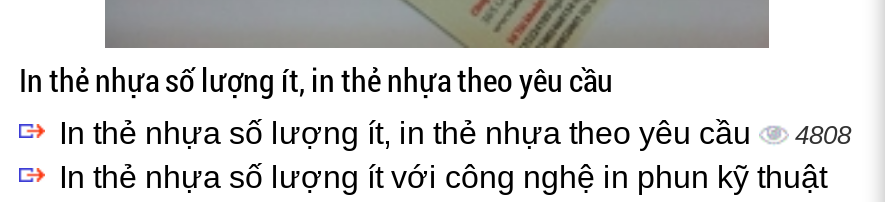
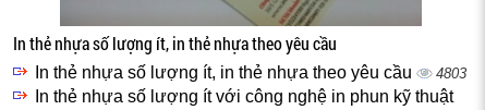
[59,116,851,150] In thẻ nhựa số lượng ít, in thẻ nhựa theo yêu cầu 4808 -> [35,63,466,82] In thẻ nhựa số lượng ít, in thẻ nhựa theo yêu cầu 4803

